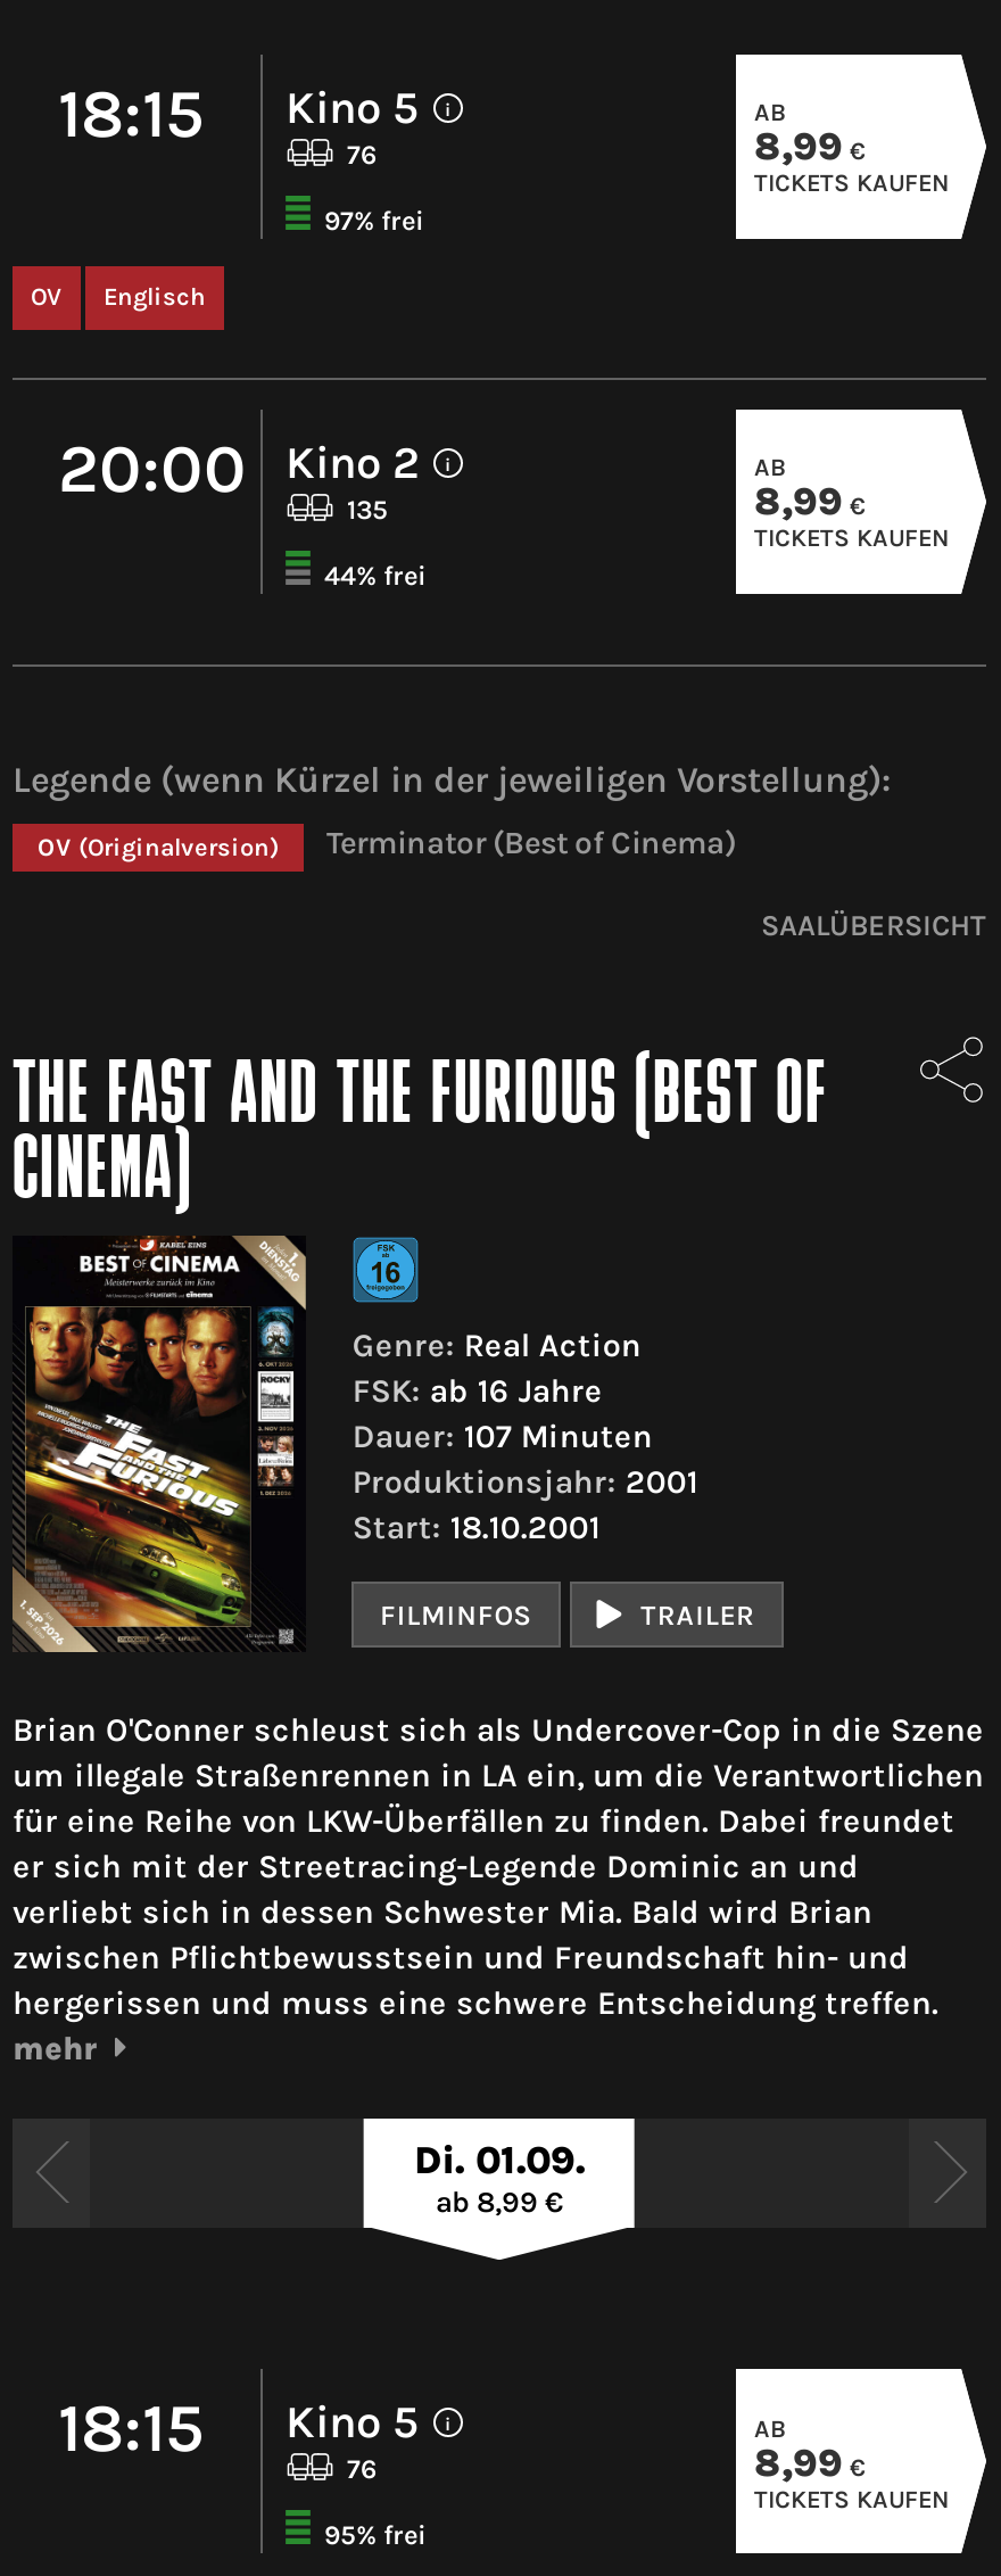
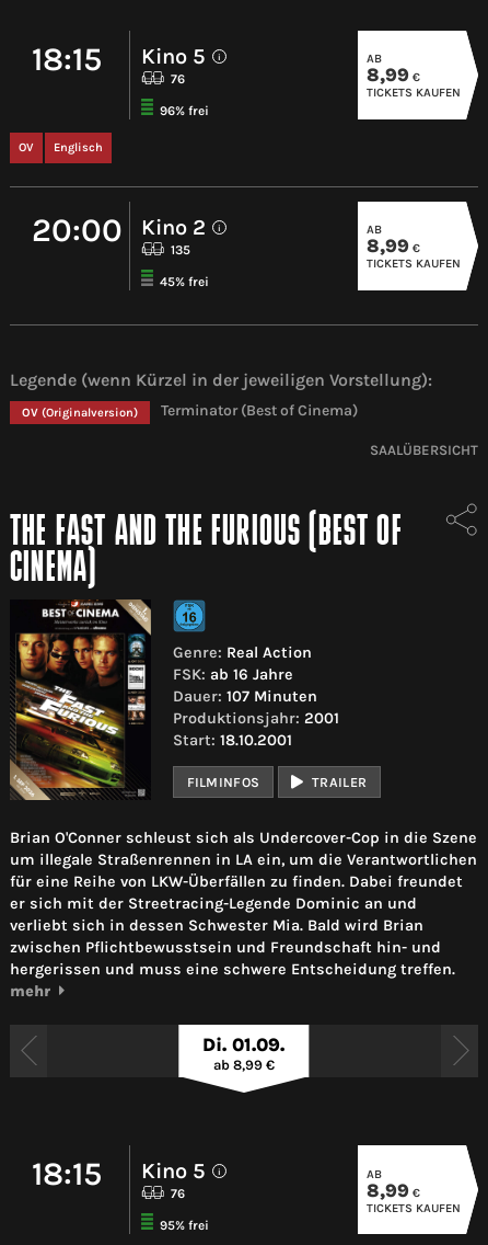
[324,205,424,237] 97% frei -> [160,103,209,118] 96% frei
[324,560,427,592] 44% frei -> [160,274,209,289] 45% frei

